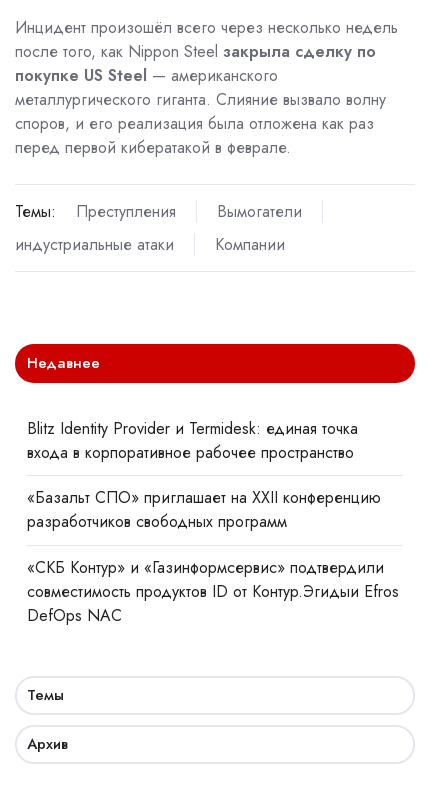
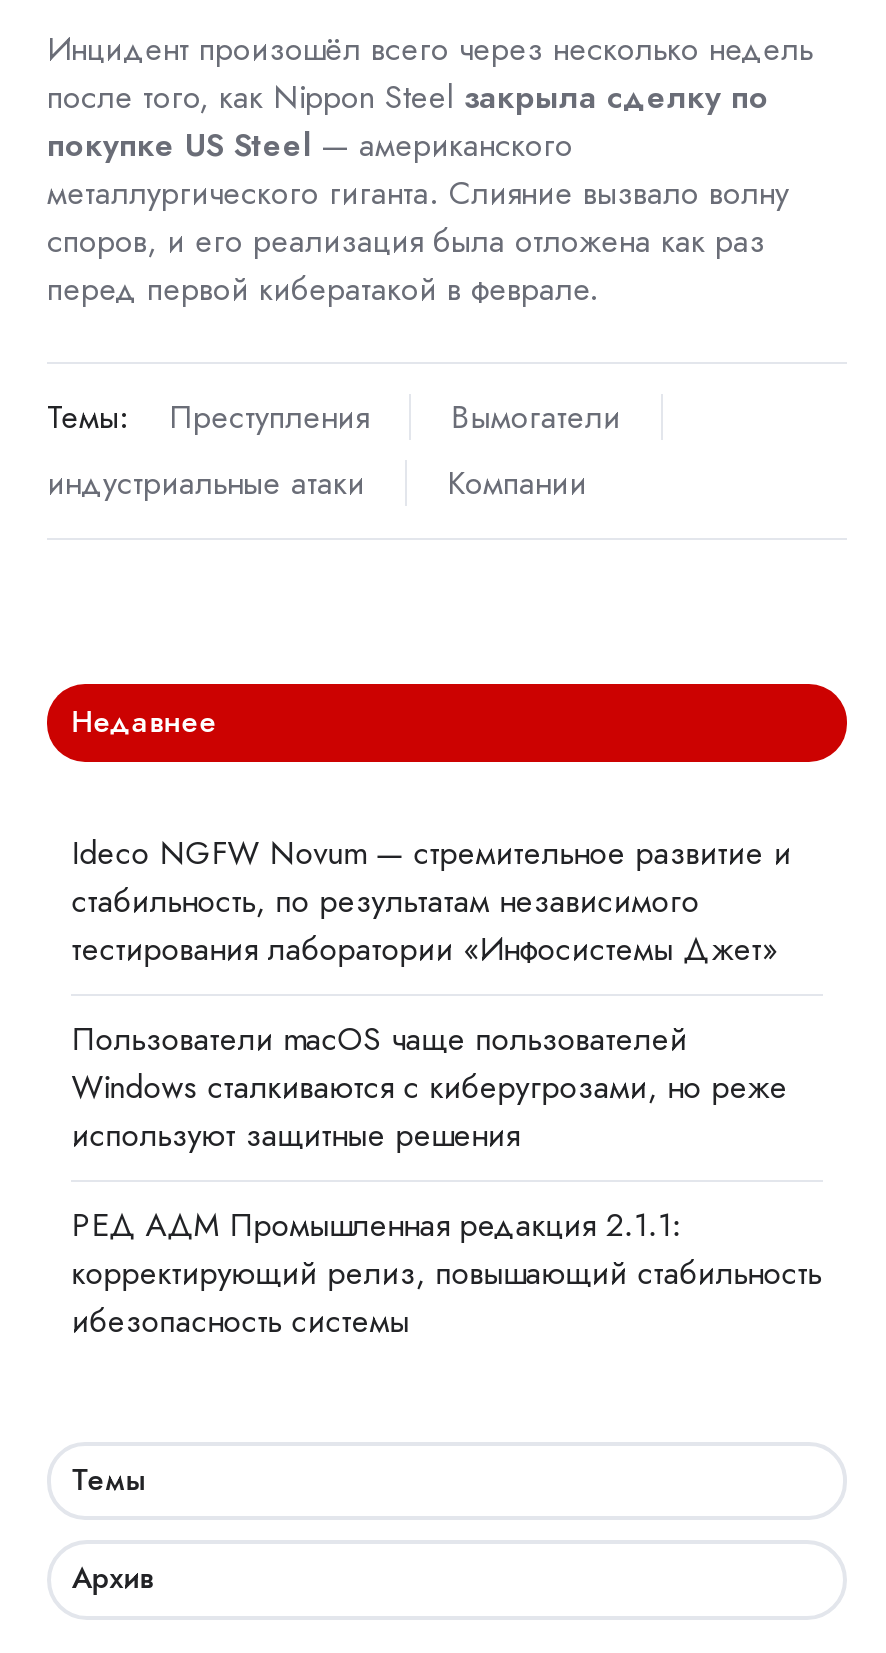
[27,417,358,464] Blitz Identity Provider и Termidesk: единая точка | входа в корпоративное рабочее пространство -> [71,830,791,972] Ideco NGFW Novum — стремительное развитие и | стабильность, по результатам независимого | тестирования лаборатории «Инфосистемы Джет»
[27,486,381,533] «Базальт СПО» приглашает на XXII конференцию | разработчиков свободных программ -> [71,1016,787,1158] Пользователи macOS чаще пользователей | Windows сталкиваются с киберугрозами, но реже | используют защитные решения
[27,556,399,627] «СКБ Контур» и «Газинформсервис» подтвердили | совместимость продуктов ID от Контур.Эгидыи Efros | DefOps NAC -> [71,1202,821,1344] РЕД АДМ Промышленная редакция 2.1.1: | корректирующий релиз, повышающий стабильность | ибезопасность системы

